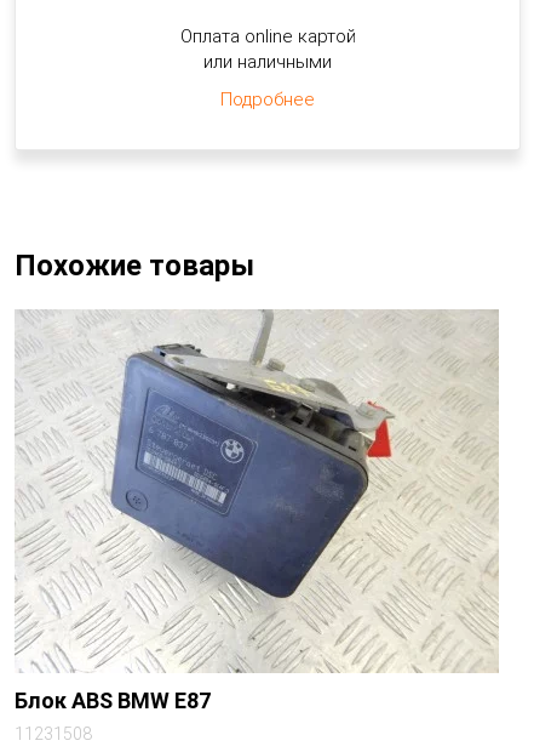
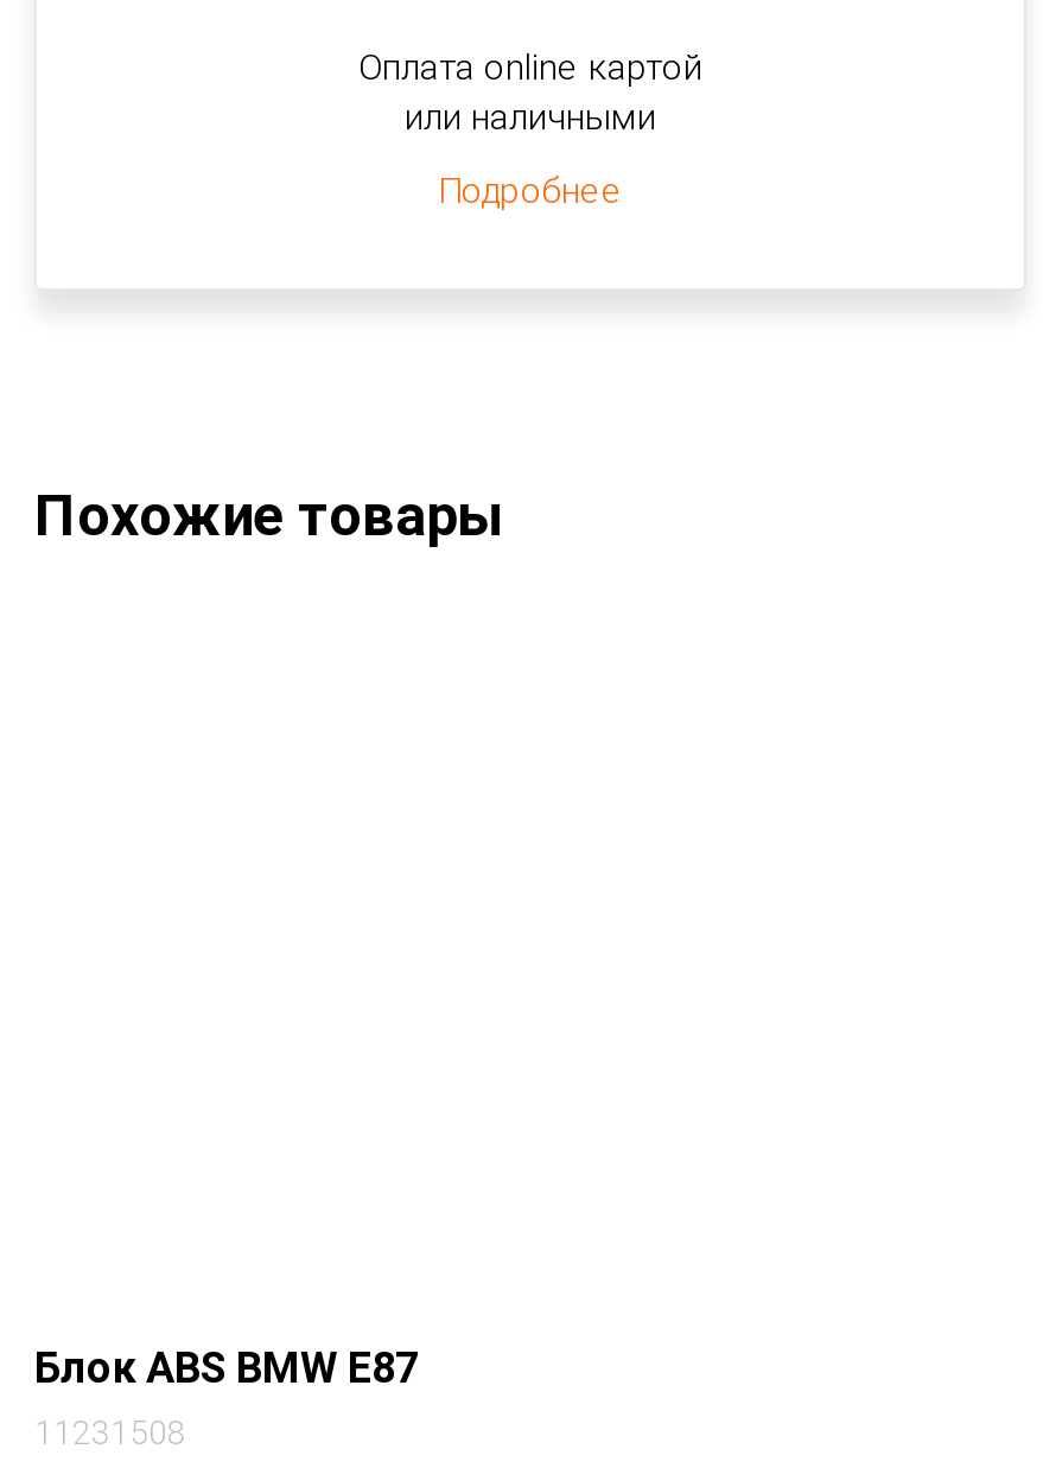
[15,308,499,674] [image] -> none

